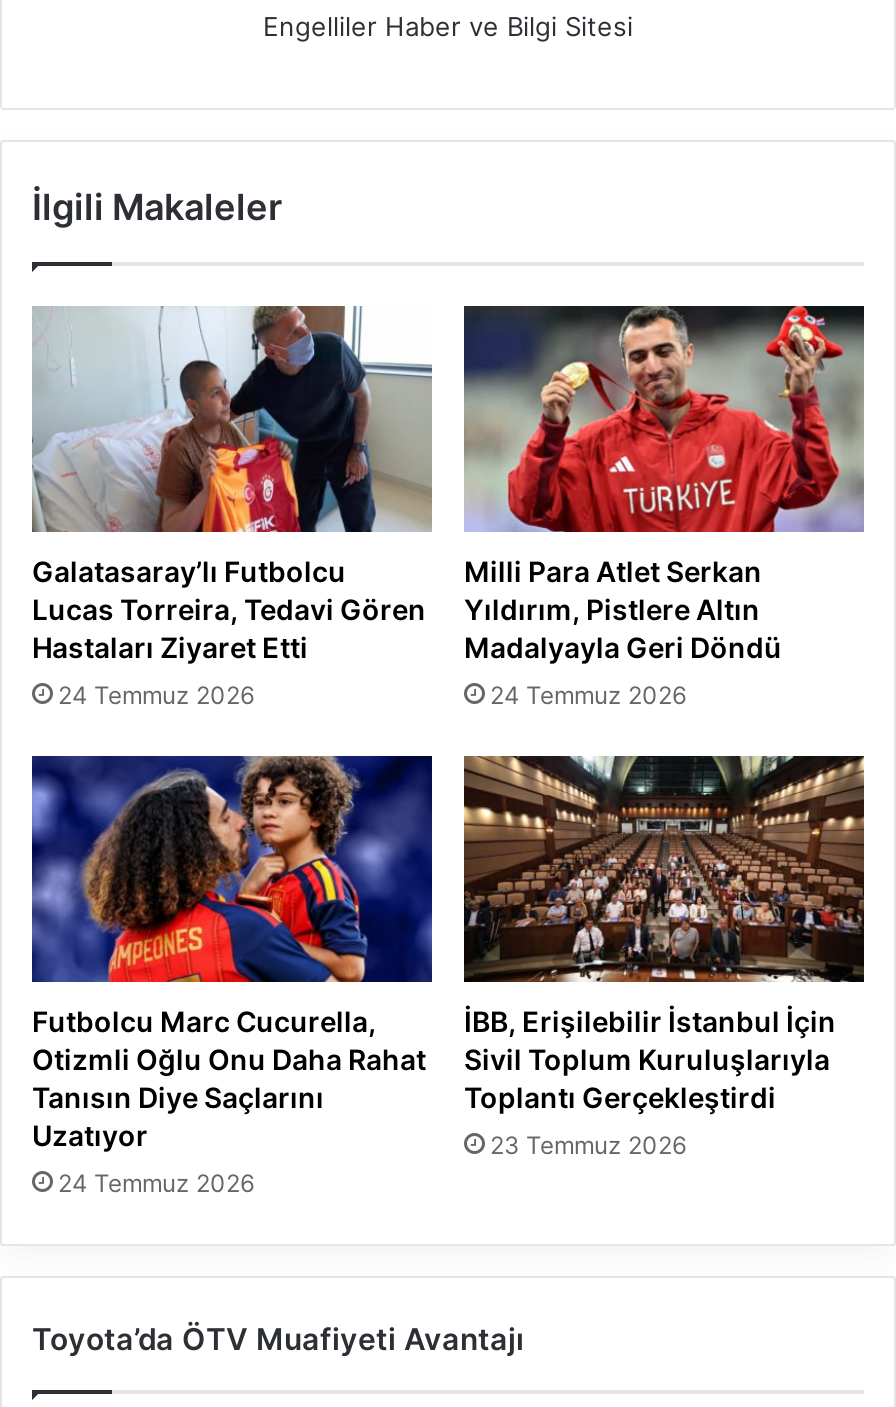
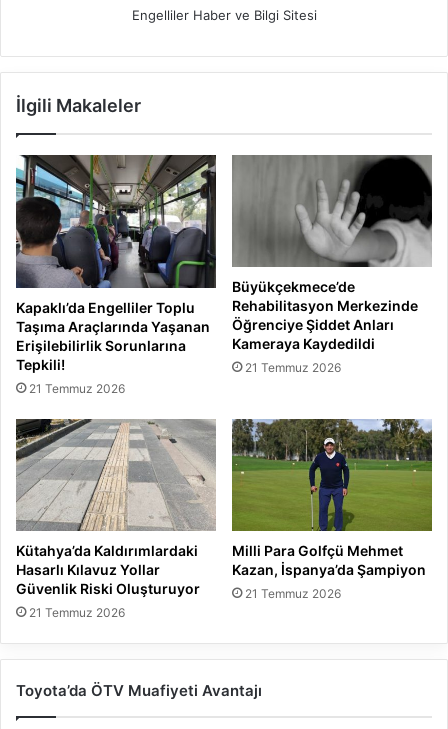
[32,304,432,665] [image] | Galatasaray’lı Futbolcu | Lucas Torreira, Tedavi Gören | Hastaları Ziyaret Etti -> [16,154,217,373] [image] | Kapaklı’da Engelliler Toplu | Taşıma Araçlarında Yaşanan | Erişilebilirlik Sorunlarına | Tepkili!
[462,304,864,665] [image] | Milli Para Atlet Serkan | Yıldırım, Pistlere Altın | Madalyayla Geri Döndü -> [232,154,432,352] [image] | Büyükçekmece’de | Rehabilitasyon Merkezinde | Öğrenciye Şiddet Anları | Kameraya Kaydedildi
[58,681,254,711] 24 Temmuz 2026 -> [29,381,125,396] 21 Temmuz 2026
[490,681,686,711] 24 Temmuz 2026 -> [245,360,341,375] 21 Temmuz 2026
[30,754,434,1152] [image] | Futbolcu Marc Cucurella, | Otizmli Oğlu Onu Daha Rahat | Tanısın Diye Saçlarını | Uzatıyor -> [16,399,216,597] [image] | Kütahya’da Kaldırımlardaki | Hasarlı Kılavuz Yollar | Güvenlik Riski Oluşturuyor
[462,754,866,990] [image] -> [231,399,433,496] [image]
[464,1004,836,1114] İBB, Erişilebilir İstanbul İçin | Sivil Toplum Kuruluşlarıyla | Toplantı Gerçekleştirdi -> [232,542,426,578] Milli Para Golfçü Mehmet | Kazan, İspanya’da Şampiyon
[490,1130,686,1160] 23 Temmuz 2026 -> [245,586,341,601] 21 Temmuz 2026
[58,1168,254,1198] 24 Temmuz 2026 -> [29,605,125,620] 21 Temmuz 2026

